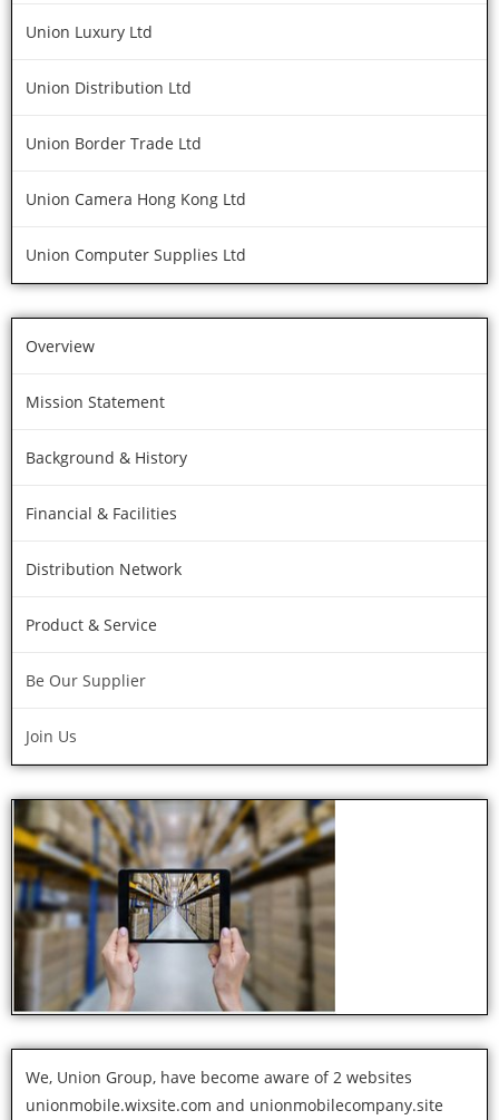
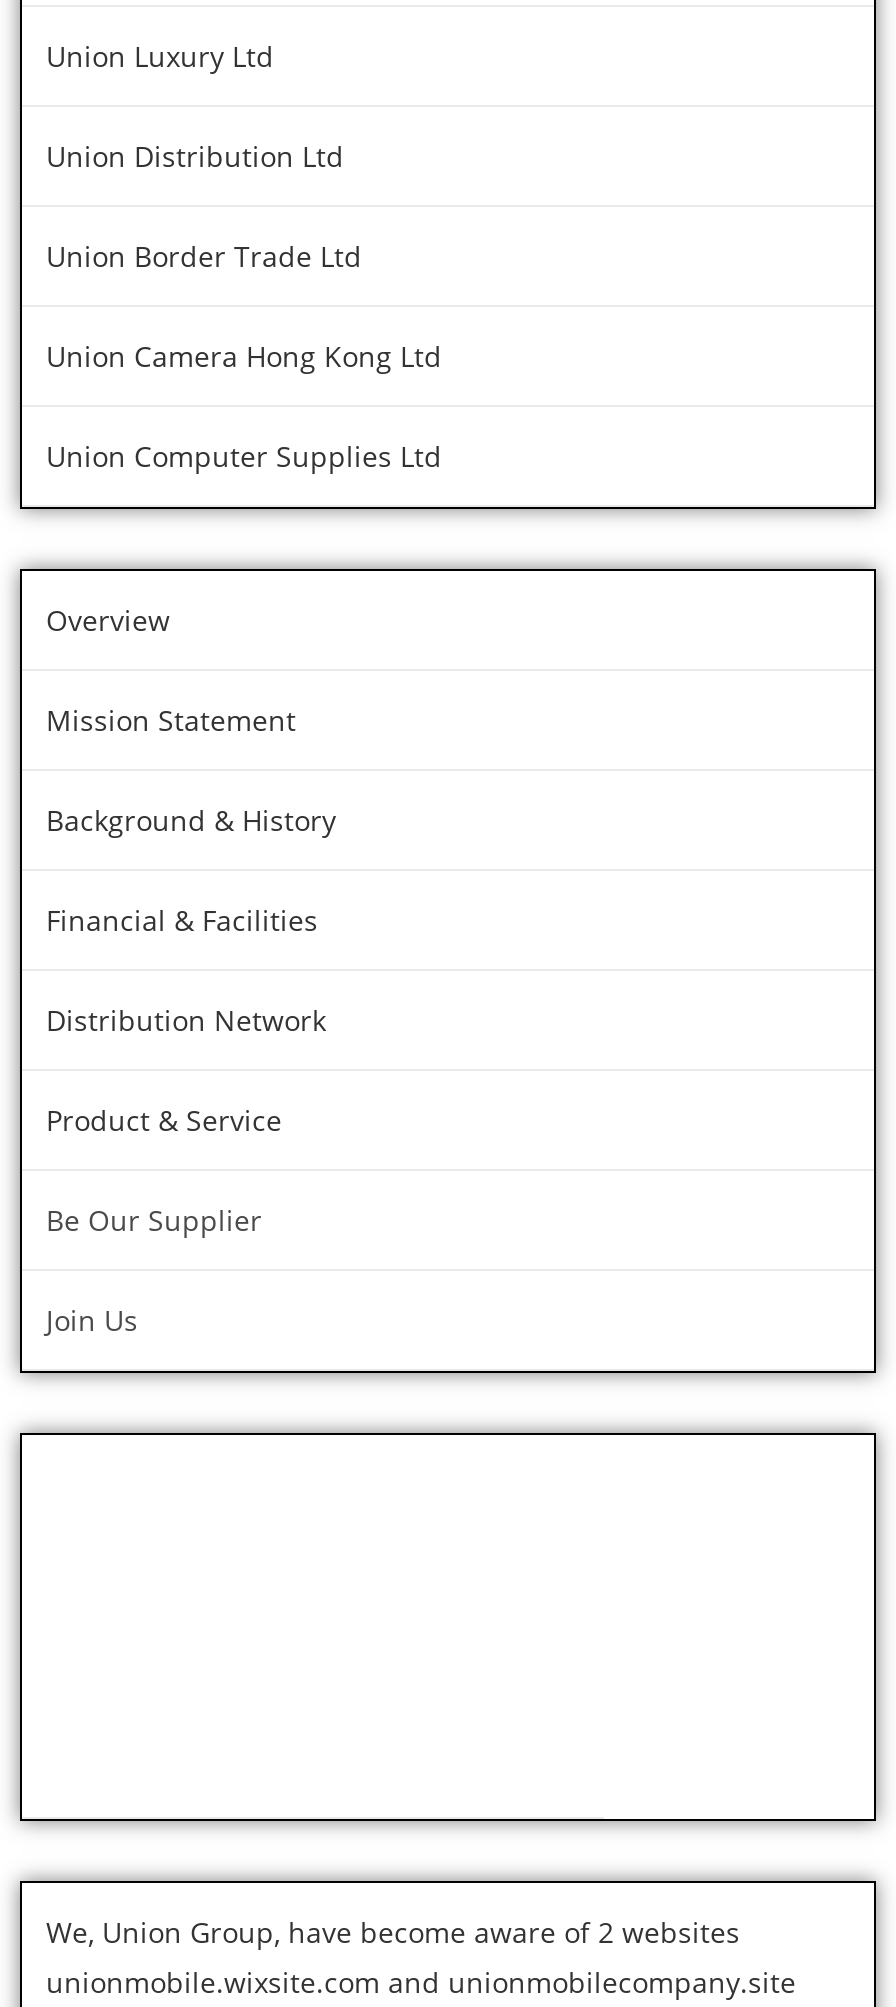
[12,799,336,1013] [image] -> none

